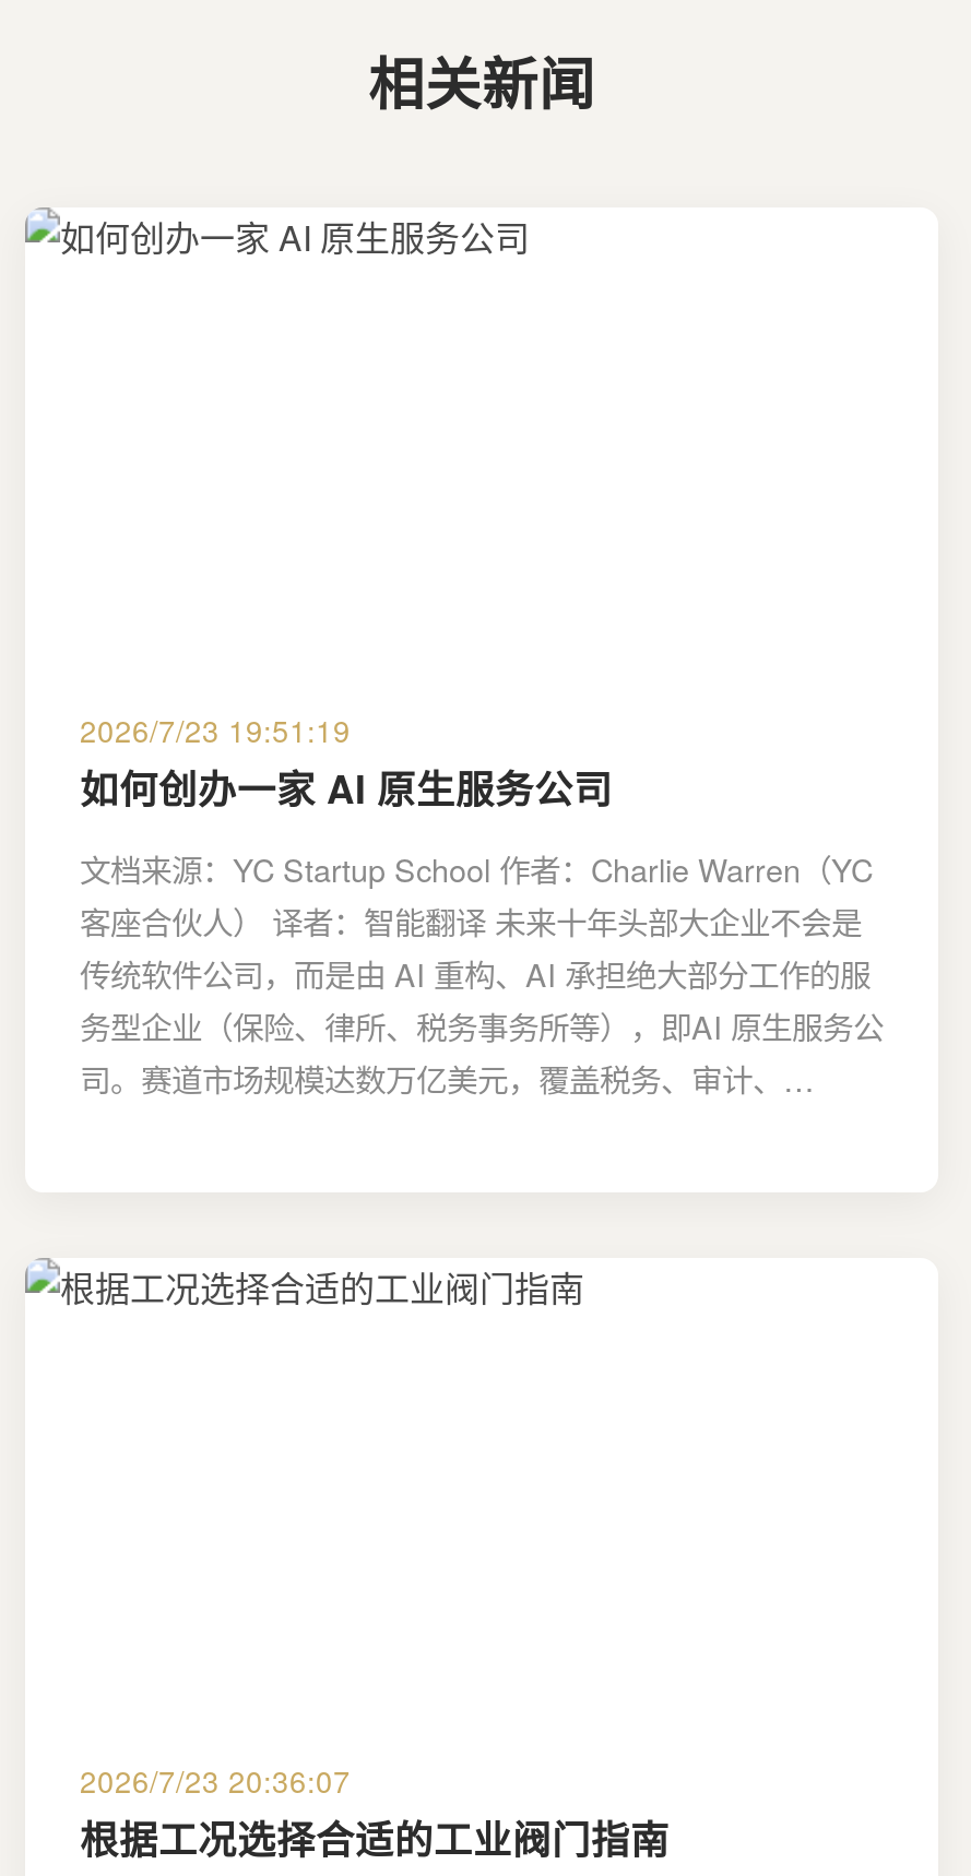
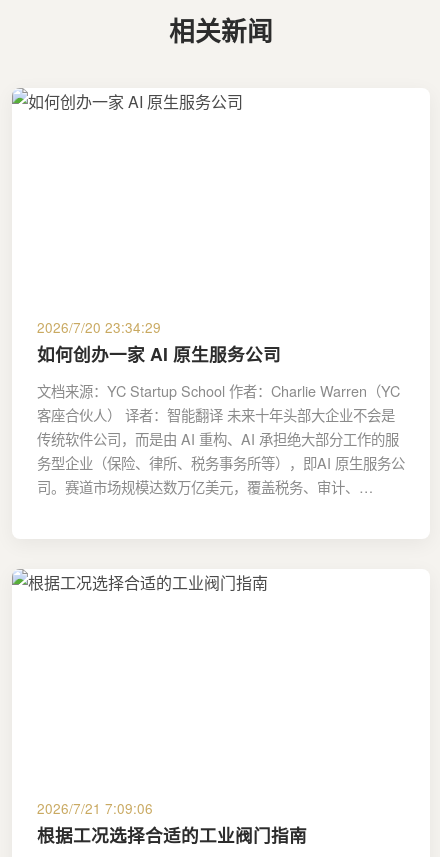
[80,708,351,751] 2026/7/23 19:51:19 -> [37,317,161,337] 2026/7/20 23:34:29
[80,1758,351,1802] 2026/7/23 20:36:07 -> [37,798,153,818] 2026/7/21 7:09:06

